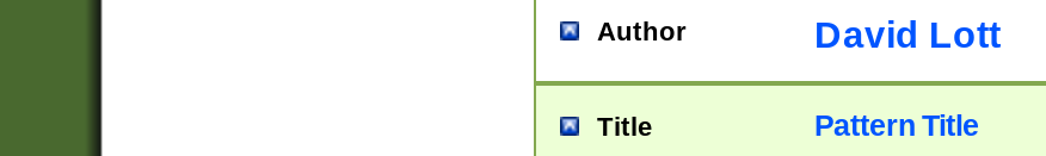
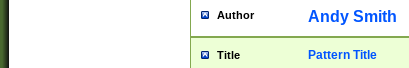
[814,15,1001,55] David Lott -> [307,8,396,25] Andy Smith

